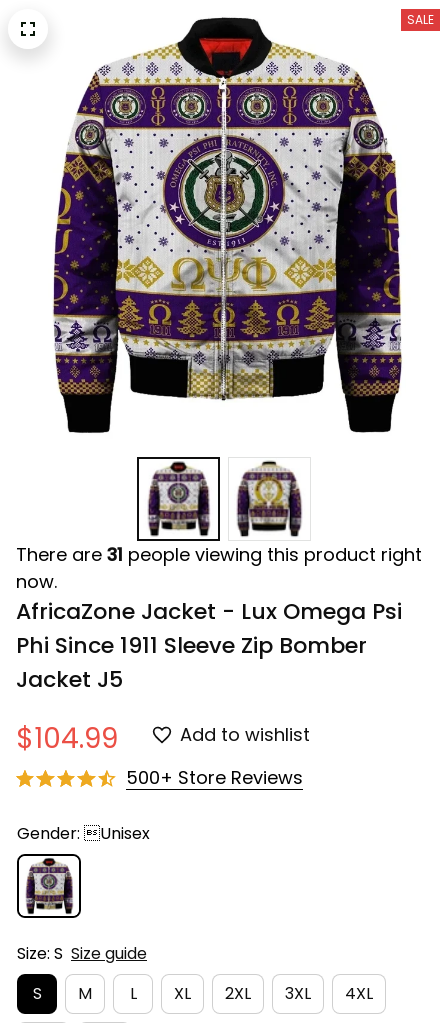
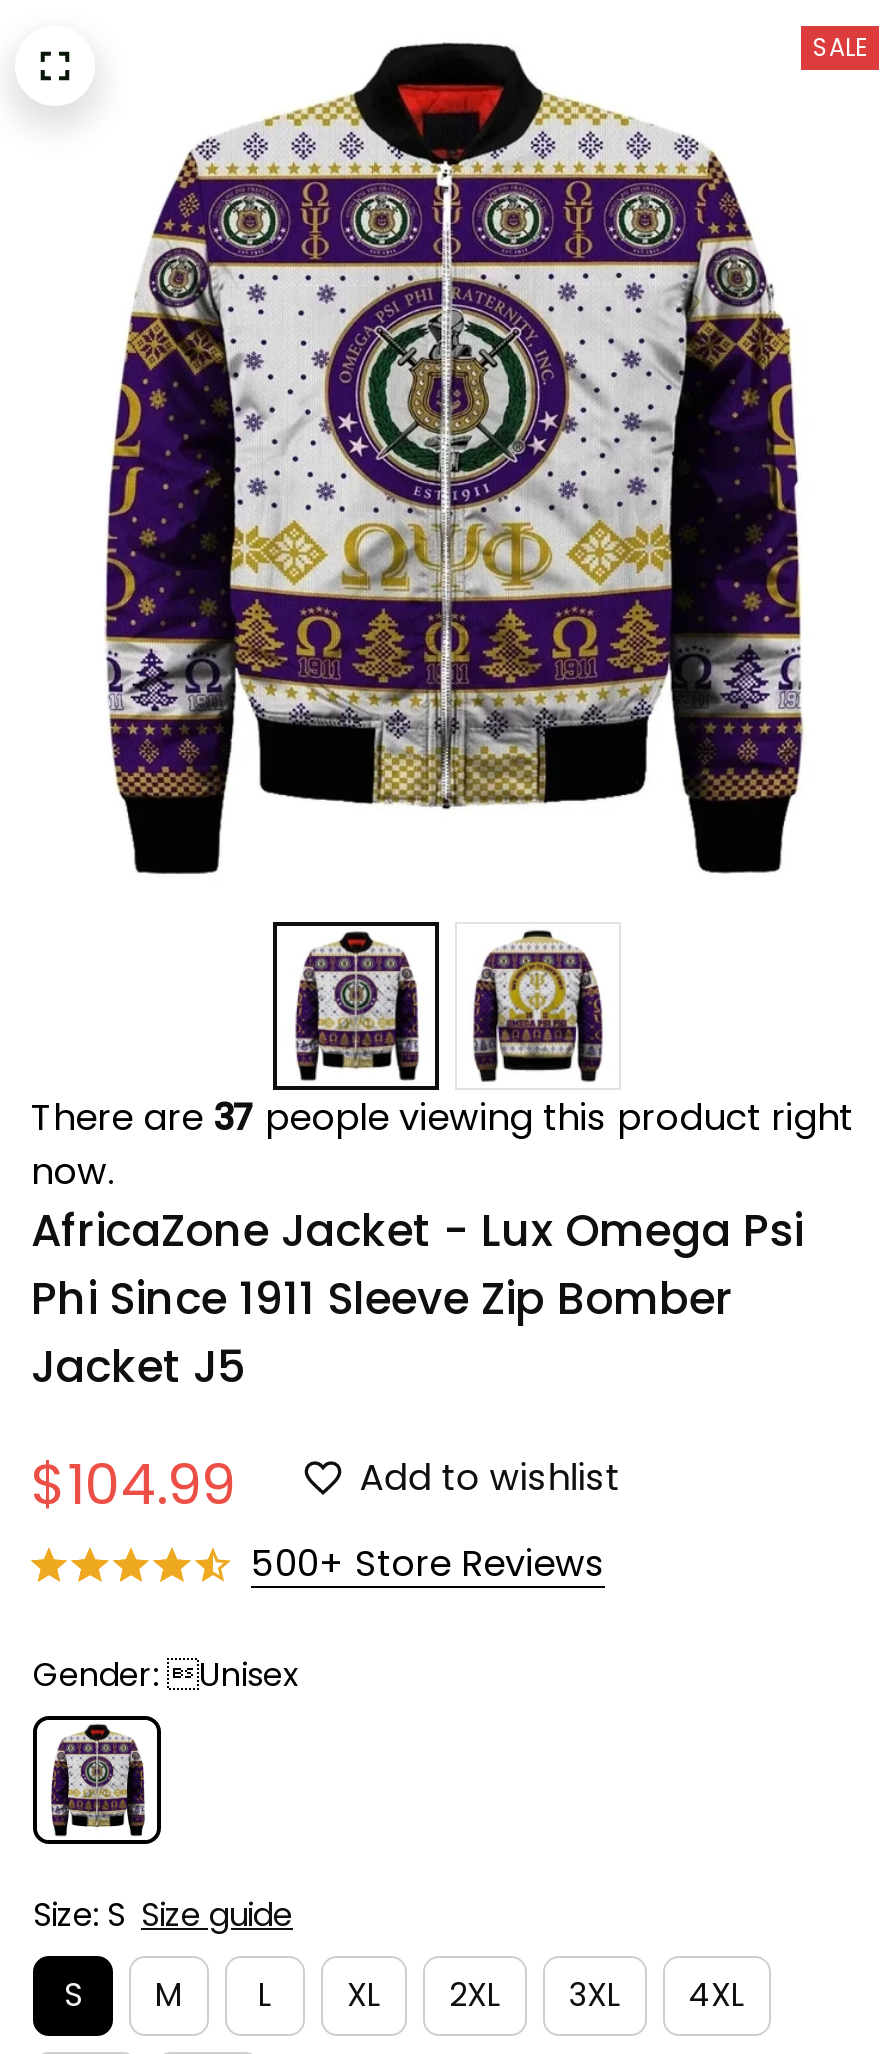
[16,542,422,567] There are 31 people viewing this product right -> [31,1091,853,1141] There are 37 people viewing this product right

